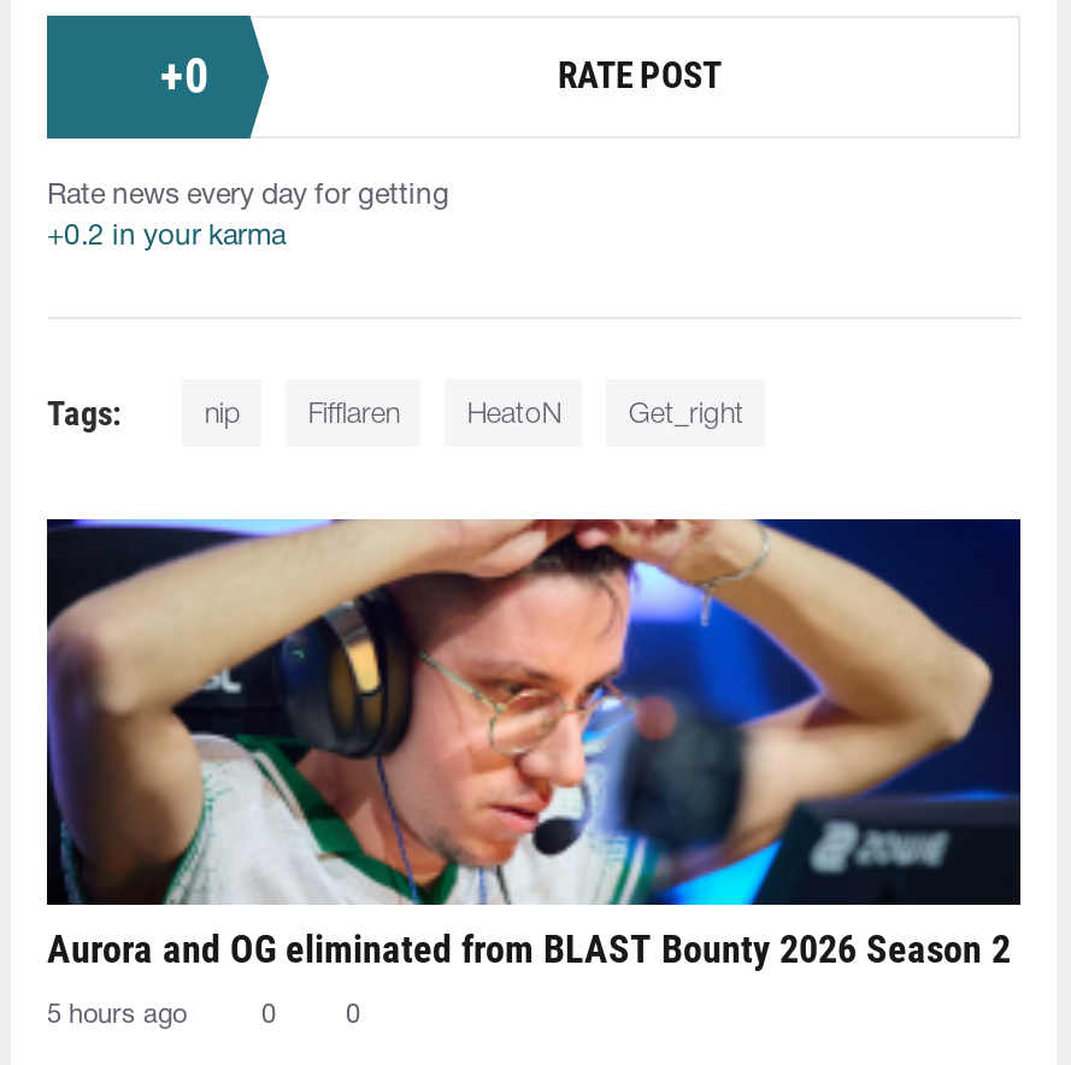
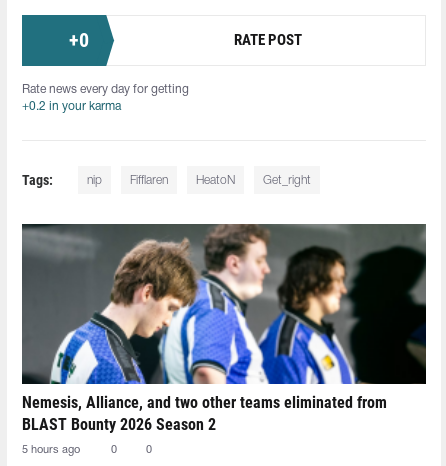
[47,517,1020,972] [image] | Aurora and OG eliminated from BLAST Bounty 2026 Season 2 -> [22,223,427,434] [image] | Nemesis, Alliance, and two other teams eliminated from | BLAST Bounty 2026 Season 2

